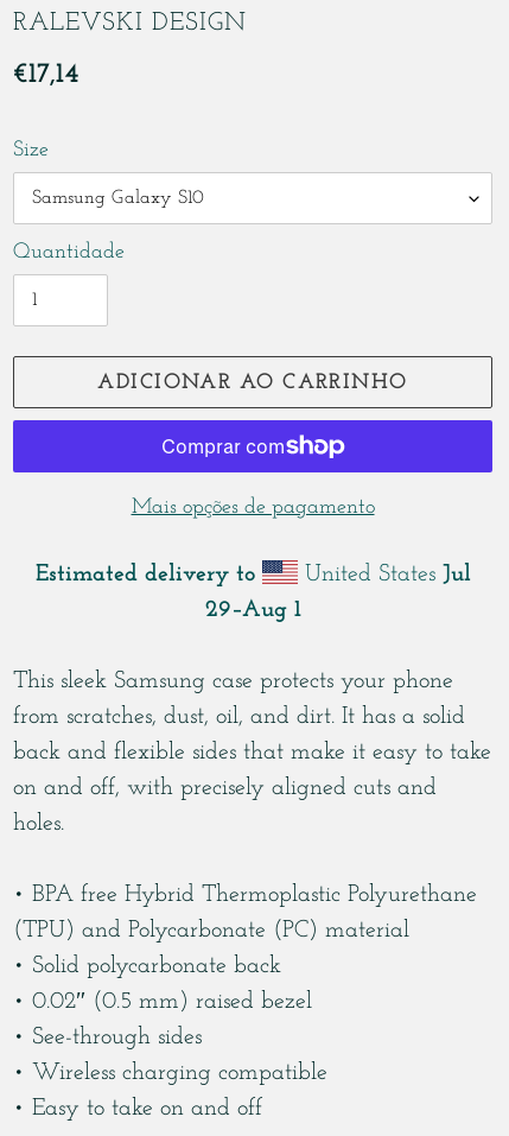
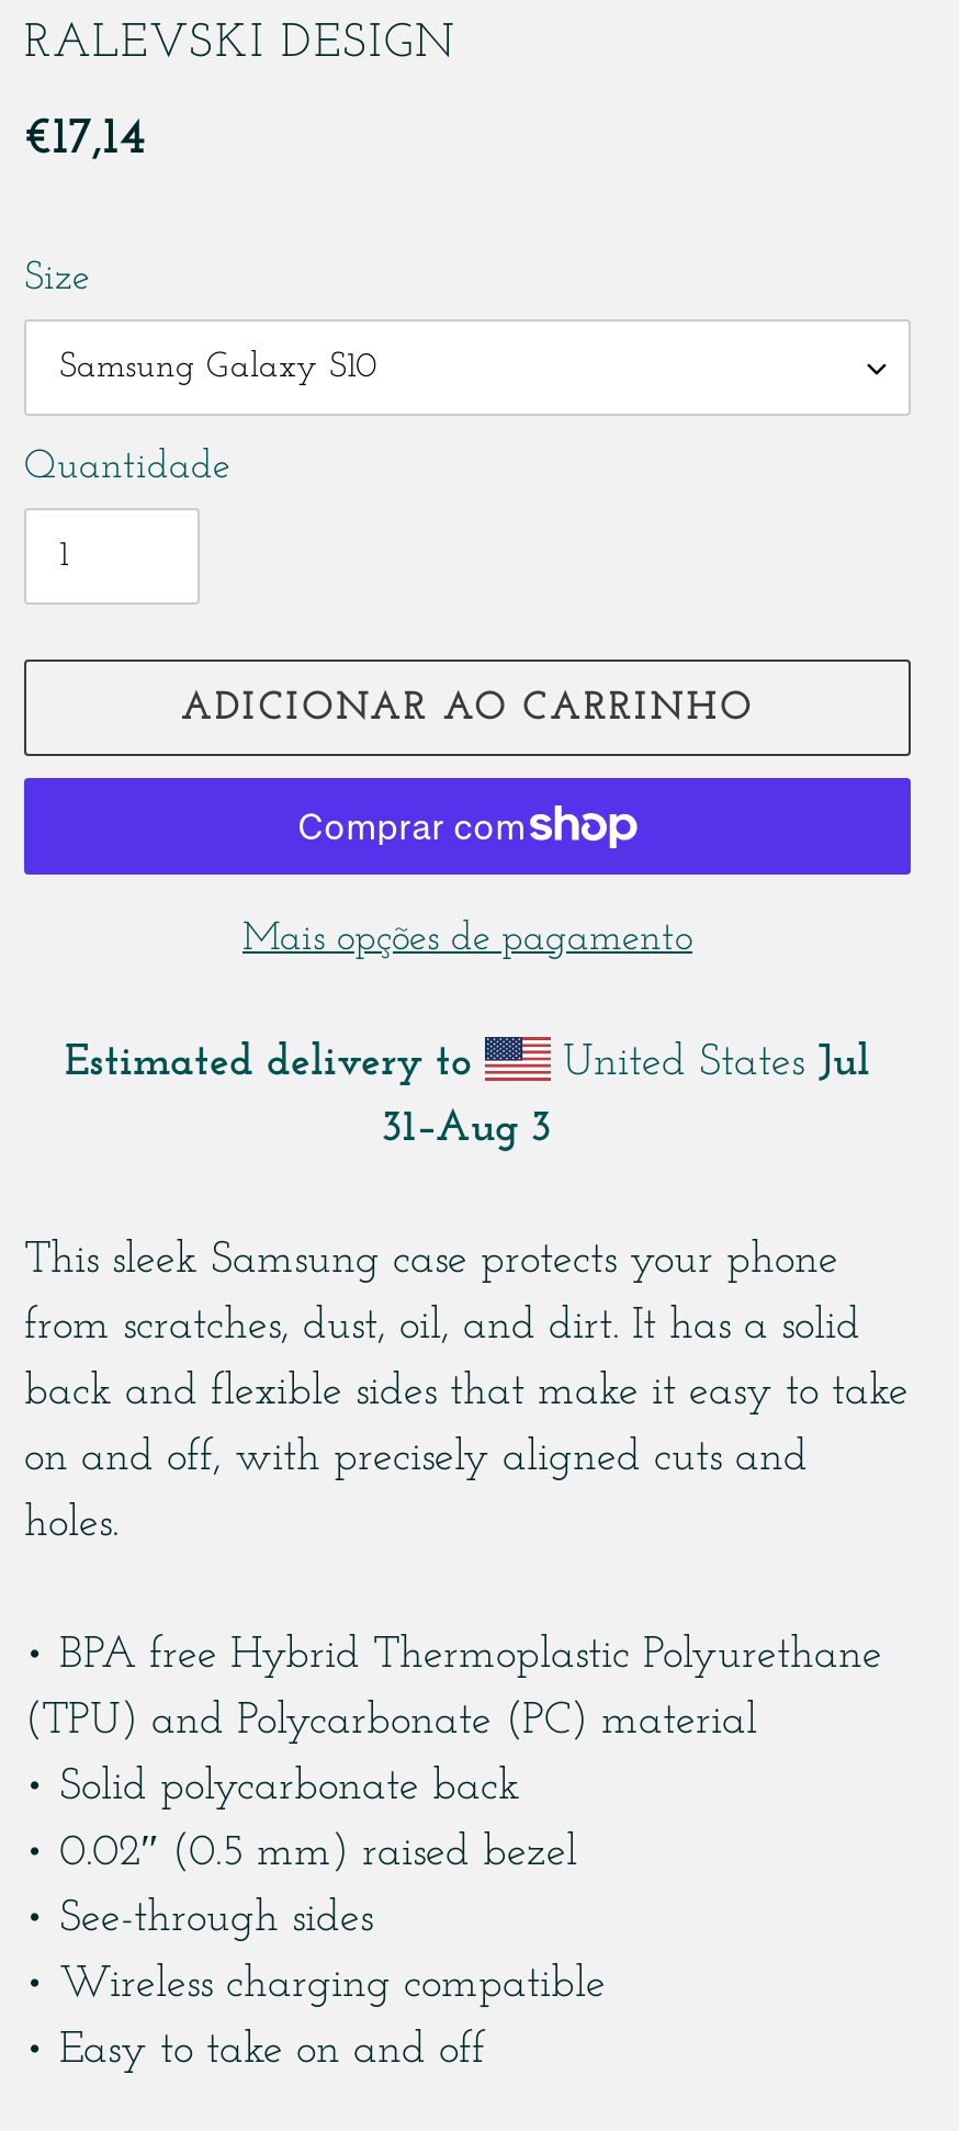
[205,599,301,622] 29–Aug 1 -> [383,1108,552,1152] 31–Aug 3

